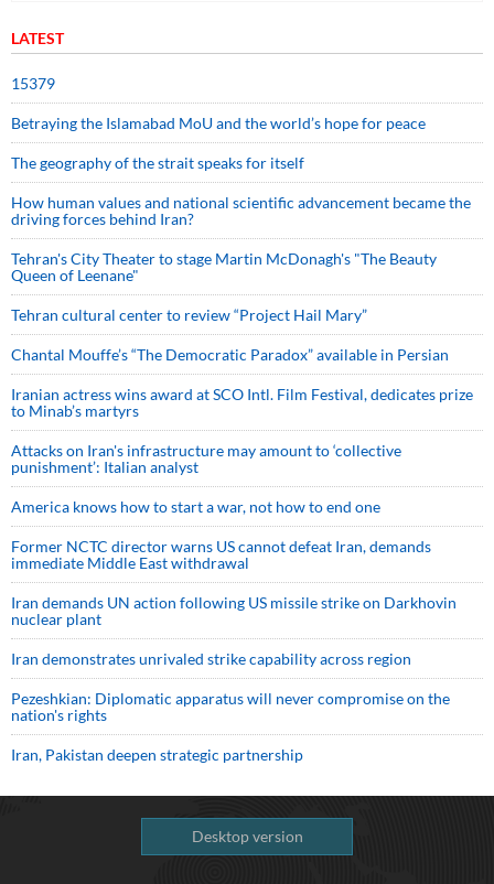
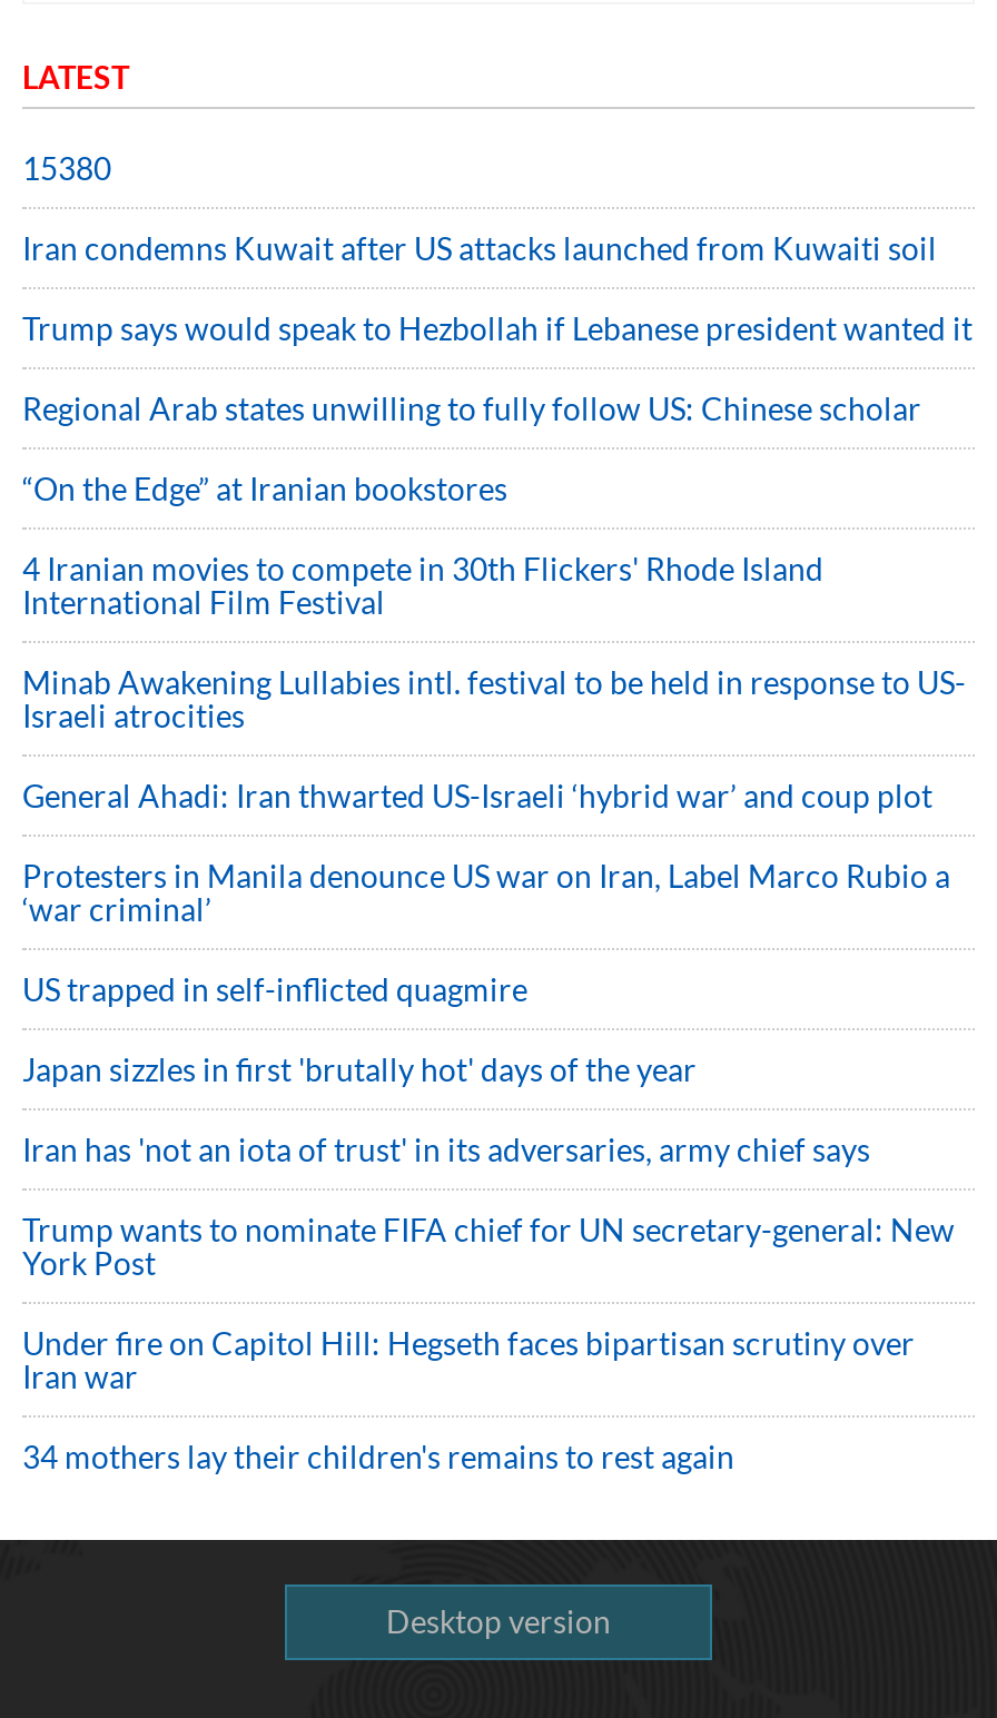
[11,74,55,93] 15379 -> [22,150,111,188] 15380
[11,114,426,133] Betraying the Islamabad MoU and the world’s hope for peace -> [22,230,937,268] Iran condemns Kuwait after US attacks launched from Kuwaiti soil
[11,154,304,172] The geography of the strait speaks for itself -> [22,310,973,348] Trump says would speak to Hezbollah if Lebanese president wanted it
[11,193,471,228] How human values and national scientific advancement became the | driving forces behind Iran? -> [22,390,921,428] Regional Arab states unwilling to fully follow US: Chinese scholar
[11,249,437,285] Tehran's City Theater to stage Martin McDonagh's "The Beauty | Queen of Leenane" -> [22,470,507,508] “On the Edge” at Iranian bookstores
[11,306,367,324] Tehran cultural center to review “Project Hail Mary” -> [22,550,823,622] 4 Iranian movies to compete in 30th Flickers' Rhode Island | International Film Festival
[11,345,449,364] Chantal Mouffe’s “The Democratic Paradox” available in Persian -> [22,664,966,735] Minab Awakening Lullabies intl. festival to be held in response to US- | Israeli atrocities
[11,385,473,420] Iranian actress wins award at SCO Intl. Film Festival, dedicates prize | to Minab’s martyrs -> [22,777,932,815] General Ahadi: Iran thwarted US-Israeli ‘hybrid war’ and coup plot
[11,441,401,477] Attacks on Iran's infrastructure may amount to ‘collective | punishment’: Italian analyst -> [22,857,950,929] Protesters in Manila denounce US war on Iran, Label Marco Rubio a | ‘war criminal’
[11,497,380,516] America knows how to start a war, not how to end one -> [22,971,534,1009] US trapped in self-inflicted quagmire
[11,537,431,572] Former NCTC director warns US cannot defeat Iran, demands | immediate Middle East withdrawal -> [22,1051,697,1089] Japan sizzles in first 'brutally hot' days of the year
[11,593,457,629] Iran demands UN action following US missile strike on Darkhovin | nuclear plant -> [22,1131,877,1169] Iran has 'not an iota of trust' in its adversaries, army chief says
[11,650,411,668] Iran demonstrates unrivaled strike capability across region -> [22,1211,955,1282] Trump wants to nominate FIFA chief for UN secretary-general: New | York Post
[11,689,450,725] Pezeshkian: Diplomatic apparatus will never compromise on the | nation's rights -> [22,1325,915,1396] Under fire on Capitol Hill: Hegseth faces bipartisan scrutiny over | Iran war
[11,745,303,764] Iran, Pakistan deepen strategic partnership -> [22,1438,734,1476] 34 mothers lay their children's remains to rest again

